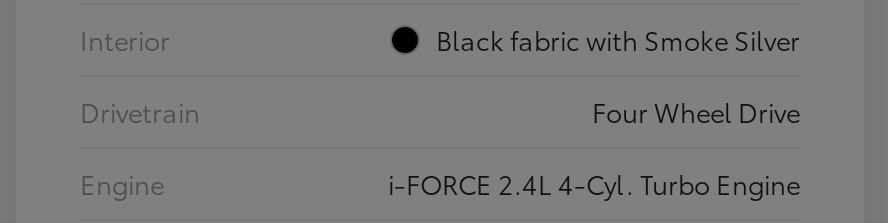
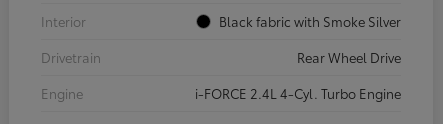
[592,93,800,129] Four Wheel Drive -> [297,48,401,66] Rear Wheel Drive

